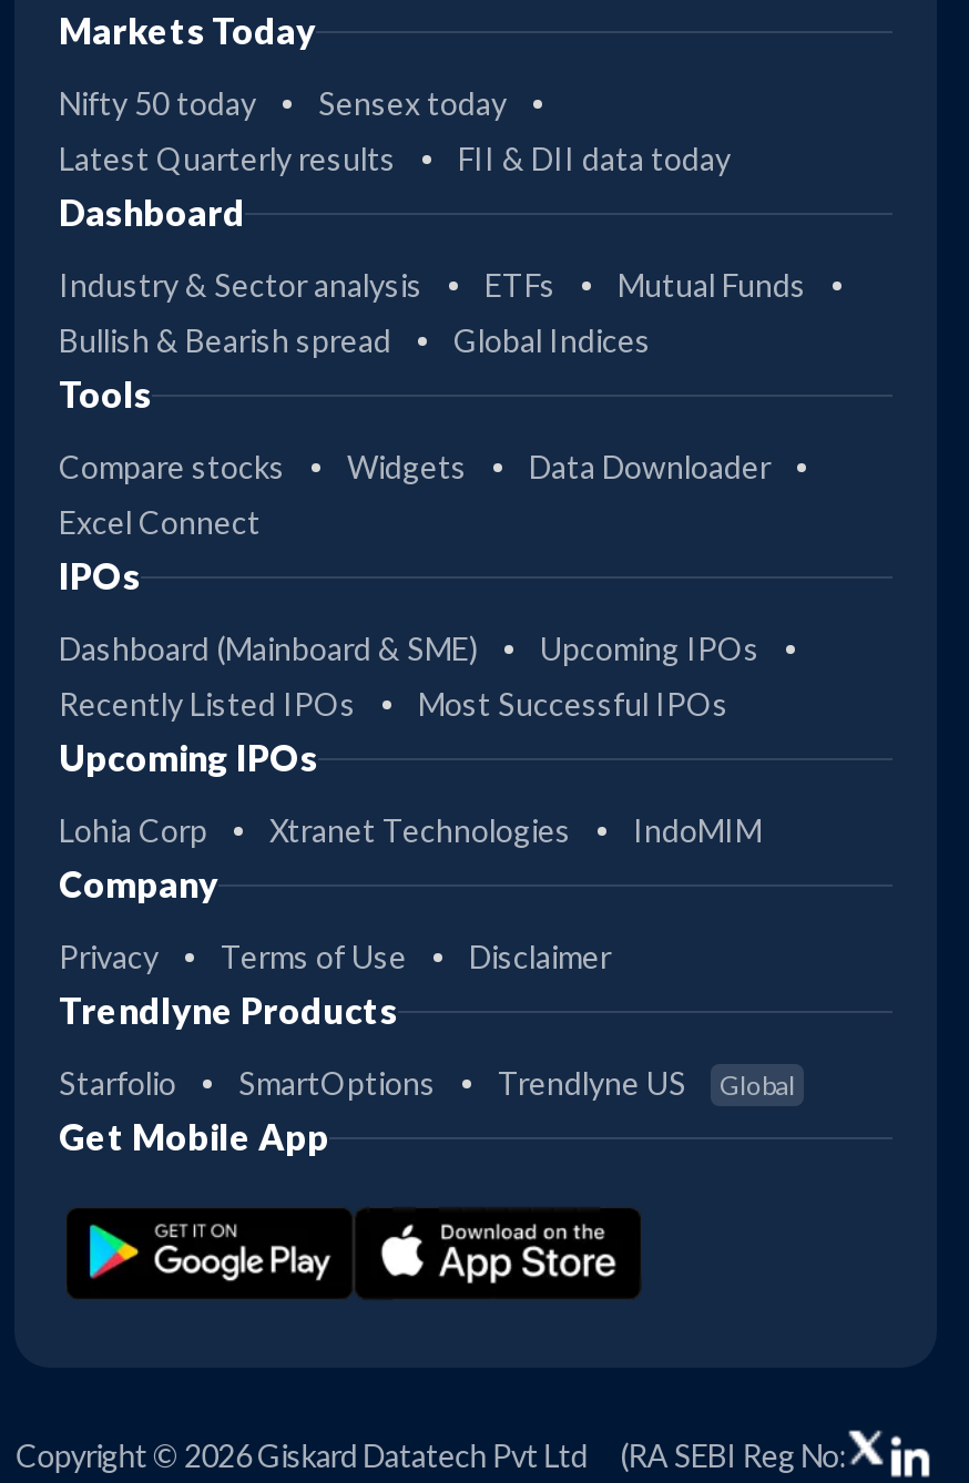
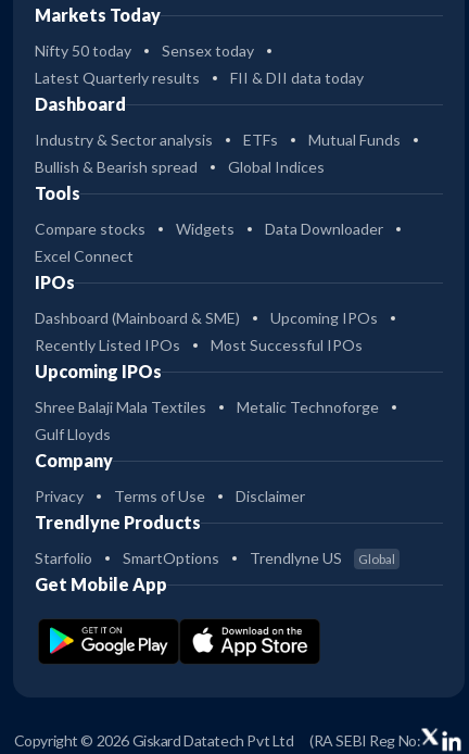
[59,812,762,850] Lohia Corp | Xtranet Technologies | IndoMIM -> [35,398,379,444] Shree Balaji Mala Textiles | Metalic Technoforge | Gulf Lloyds

